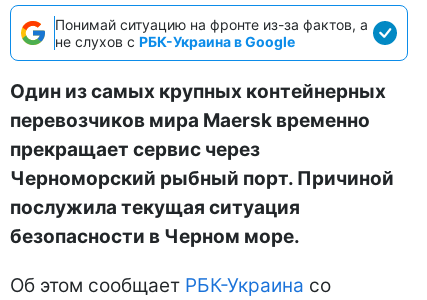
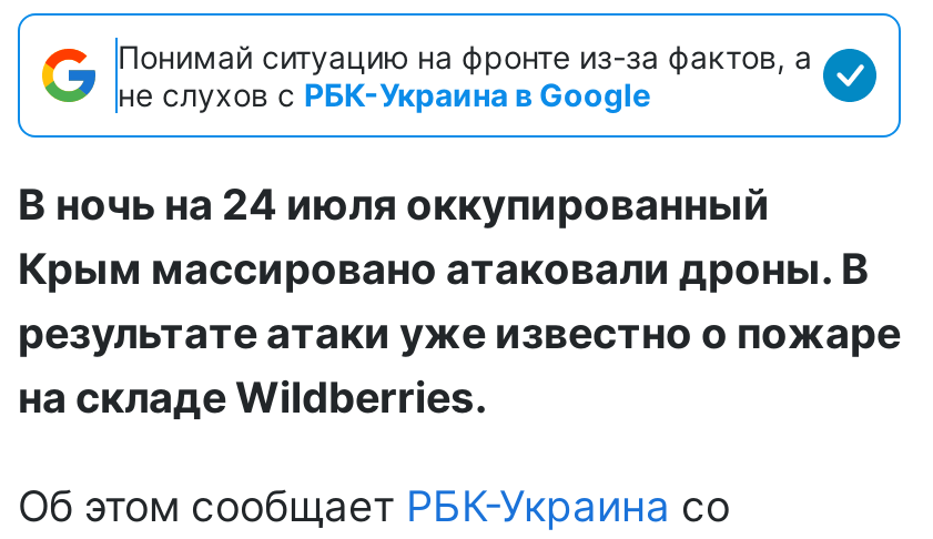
[10,80,394,248] Один из самых крупных контейнерных | перевозчиков мира Maersk временно | прекращает сервис через | Черноморский рыбный порт. Причиной | послужила текущая ситуация | безопасности в Черном море. -> [18,179,901,423] В ночь на 24 июля оккупированный | Крым массировано атаковали дроны. В | результате атаки уже известно о пожаре | на складе Wildberries.

